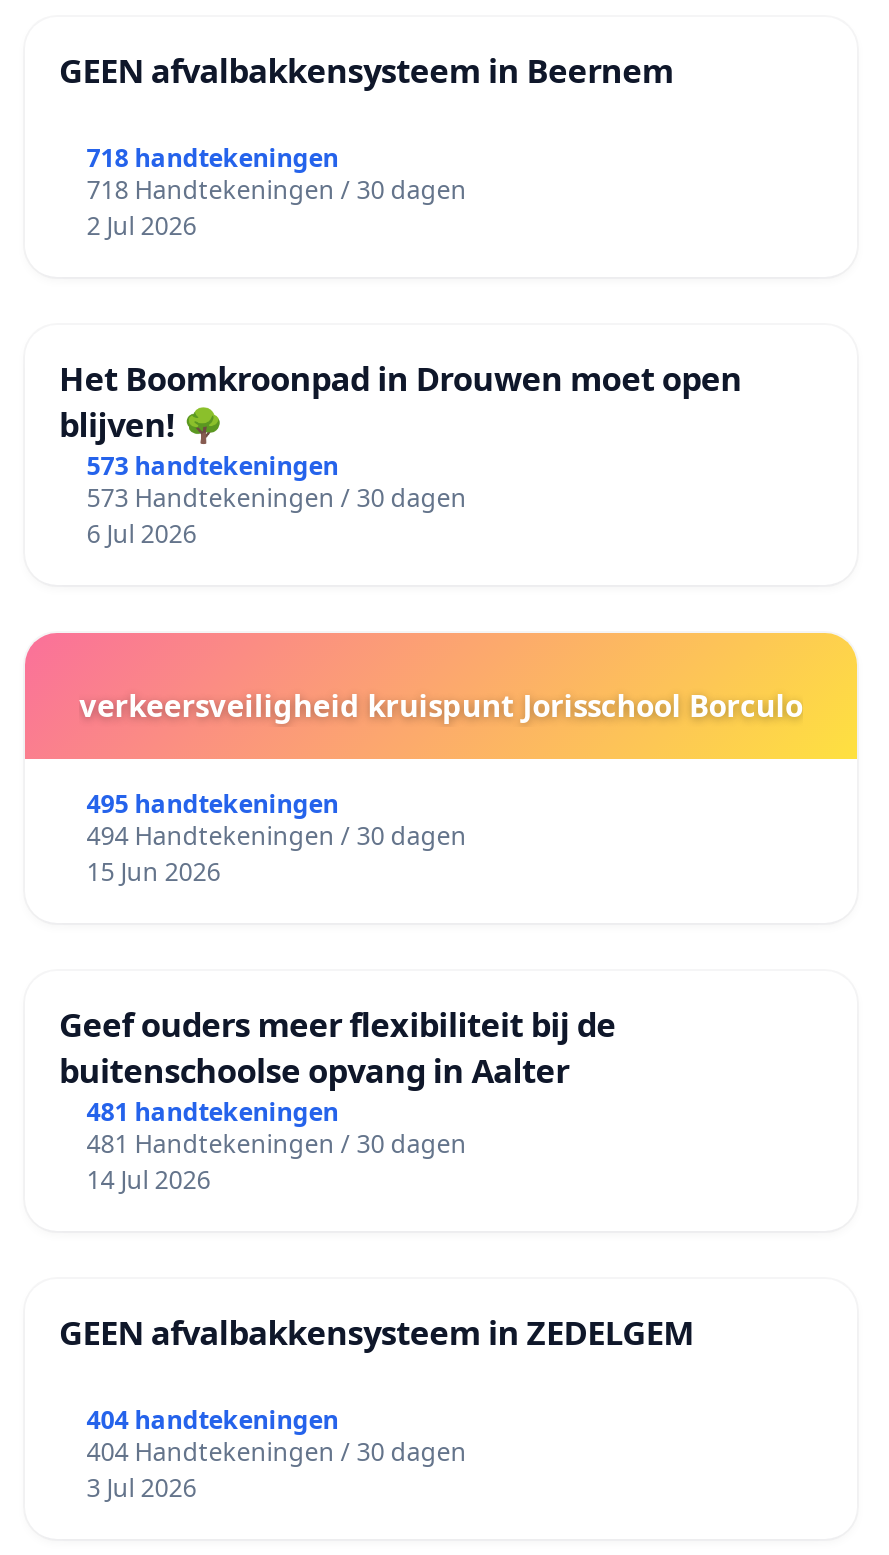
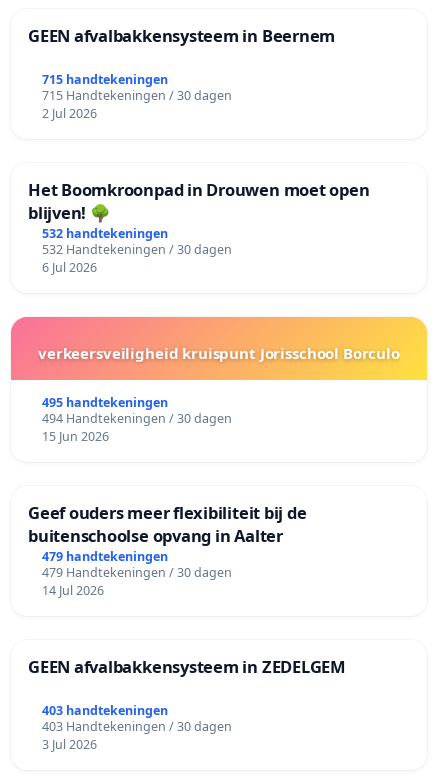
[87,141,339,175] 718 handtekeningen -> [42,71,168,88] 715 handtekeningen
[87,173,467,207] 718 Handtekeningen / 30 dagen -> [42,87,232,104] 715 Handtekeningen / 30 dagen
[87,449,339,483] 573 handtekeningen -> [42,225,168,242] 532 handtekeningen
[87,481,467,515] 573 Handtekeningen / 30 dagen -> [42,241,232,258] 532 Handtekeningen / 30 dagen
[87,1094,339,1128] 481 handtekeningen -> [42,548,168,565] 479 handtekeningen
[87,1126,467,1160] 481 Handtekeningen / 30 dagen -> [42,564,232,581] 479 Handtekeningen / 30 dagen
[87,1402,339,1436] 404 handtekeningen -> [42,701,168,718] 403 handtekeningen
[87,1434,467,1468] 404 Handtekeningen / 30 dagen -> [42,717,232,734] 403 Handtekeningen / 30 dagen

